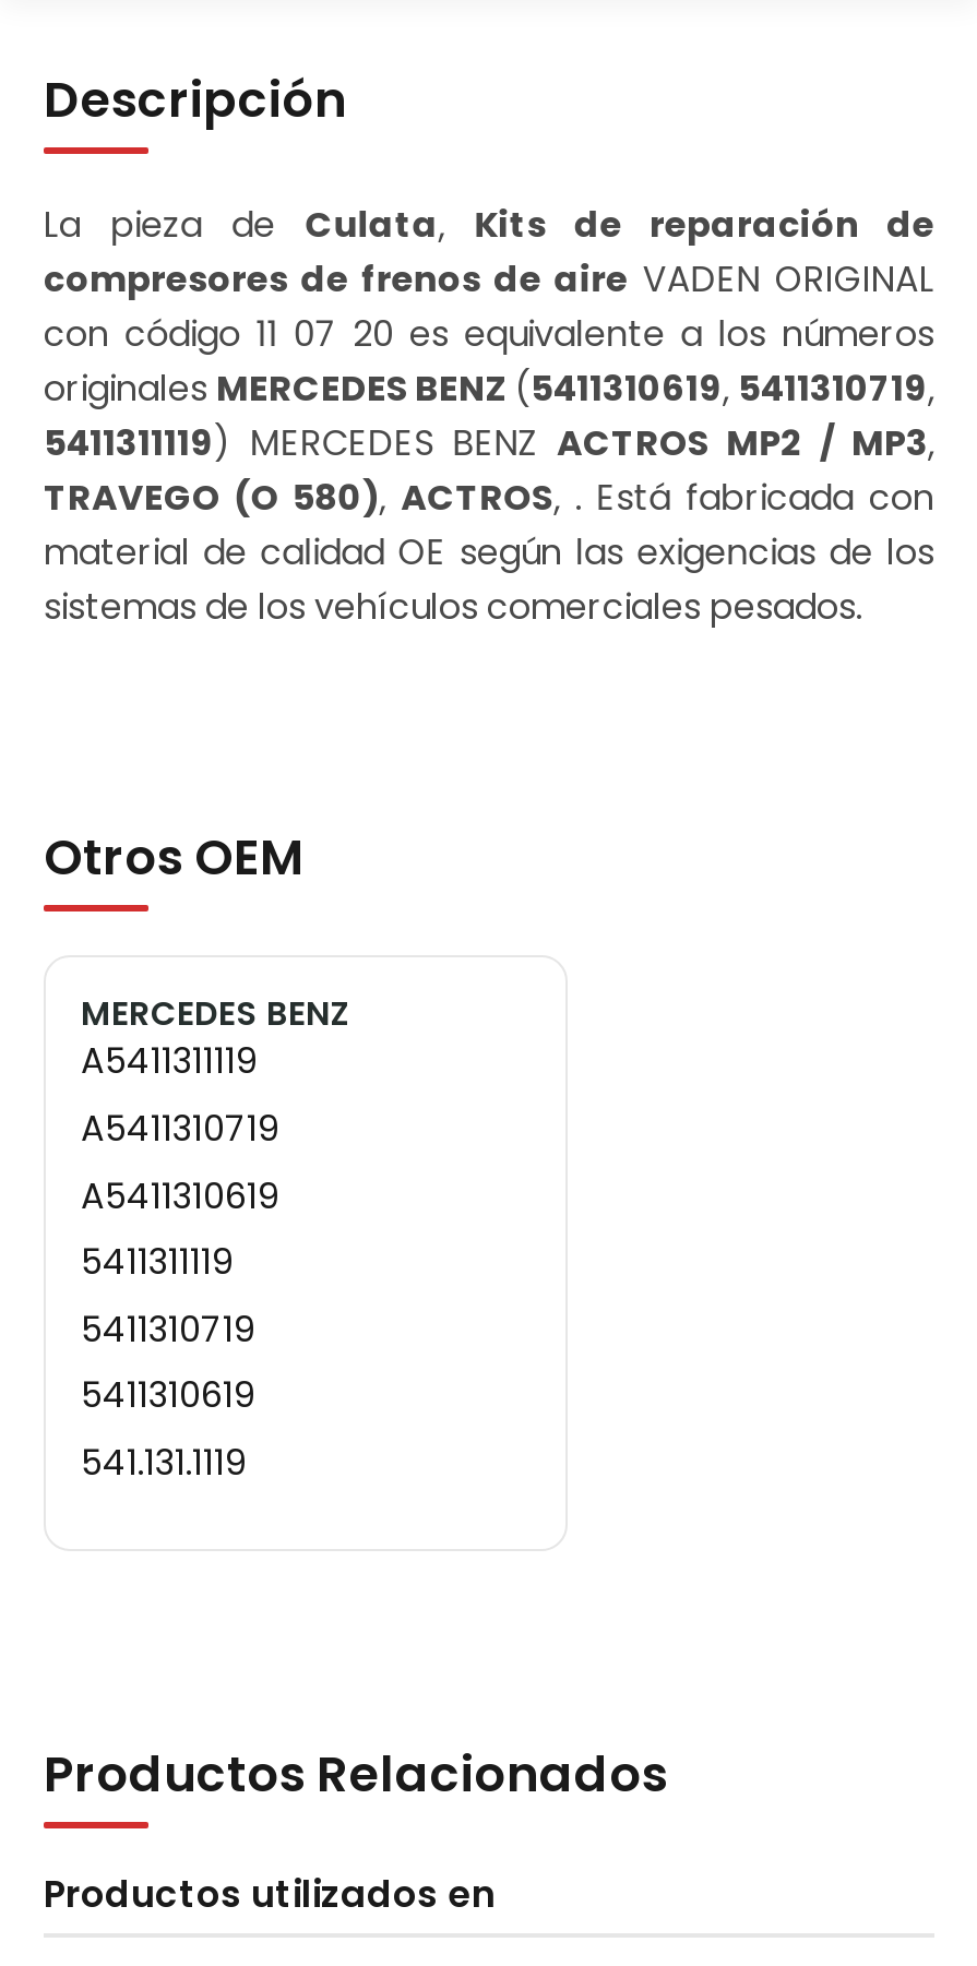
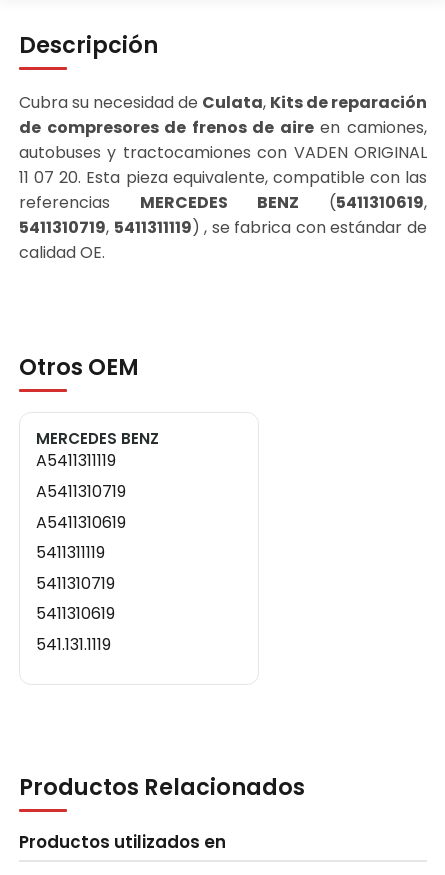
[44,201,934,633] La pieza de Culata, Kits de reparación de | compresores de frenos de aire VADEN ORIGINAL | con código 11 07 20 es equivalente a los números | originales MERCEDES BENZ (5411310619, 5411310719, | 5411311119) MERCEDES BENZ ACTROS MP2 / MP3, | TRAVEGO (O 580), ACTROS,. Está fabricada con | material de calidad OE según las exigencias de los | sistemas de los vehículos comerciales pesados. -> [19,91,427,264] Cubra su necesidad de Culata, Kits de reparación | de compresores de frenos de aire en camiones, | autobuses y tractocamiones con VADEN ORIGINAL | 11 07 20. Esta pieza equivalente, compatible con las | referencias MERCEDES BENZ (5411310619, | 5411310719, 5411311119) , se fabrica con estándar de | calidad OE.

